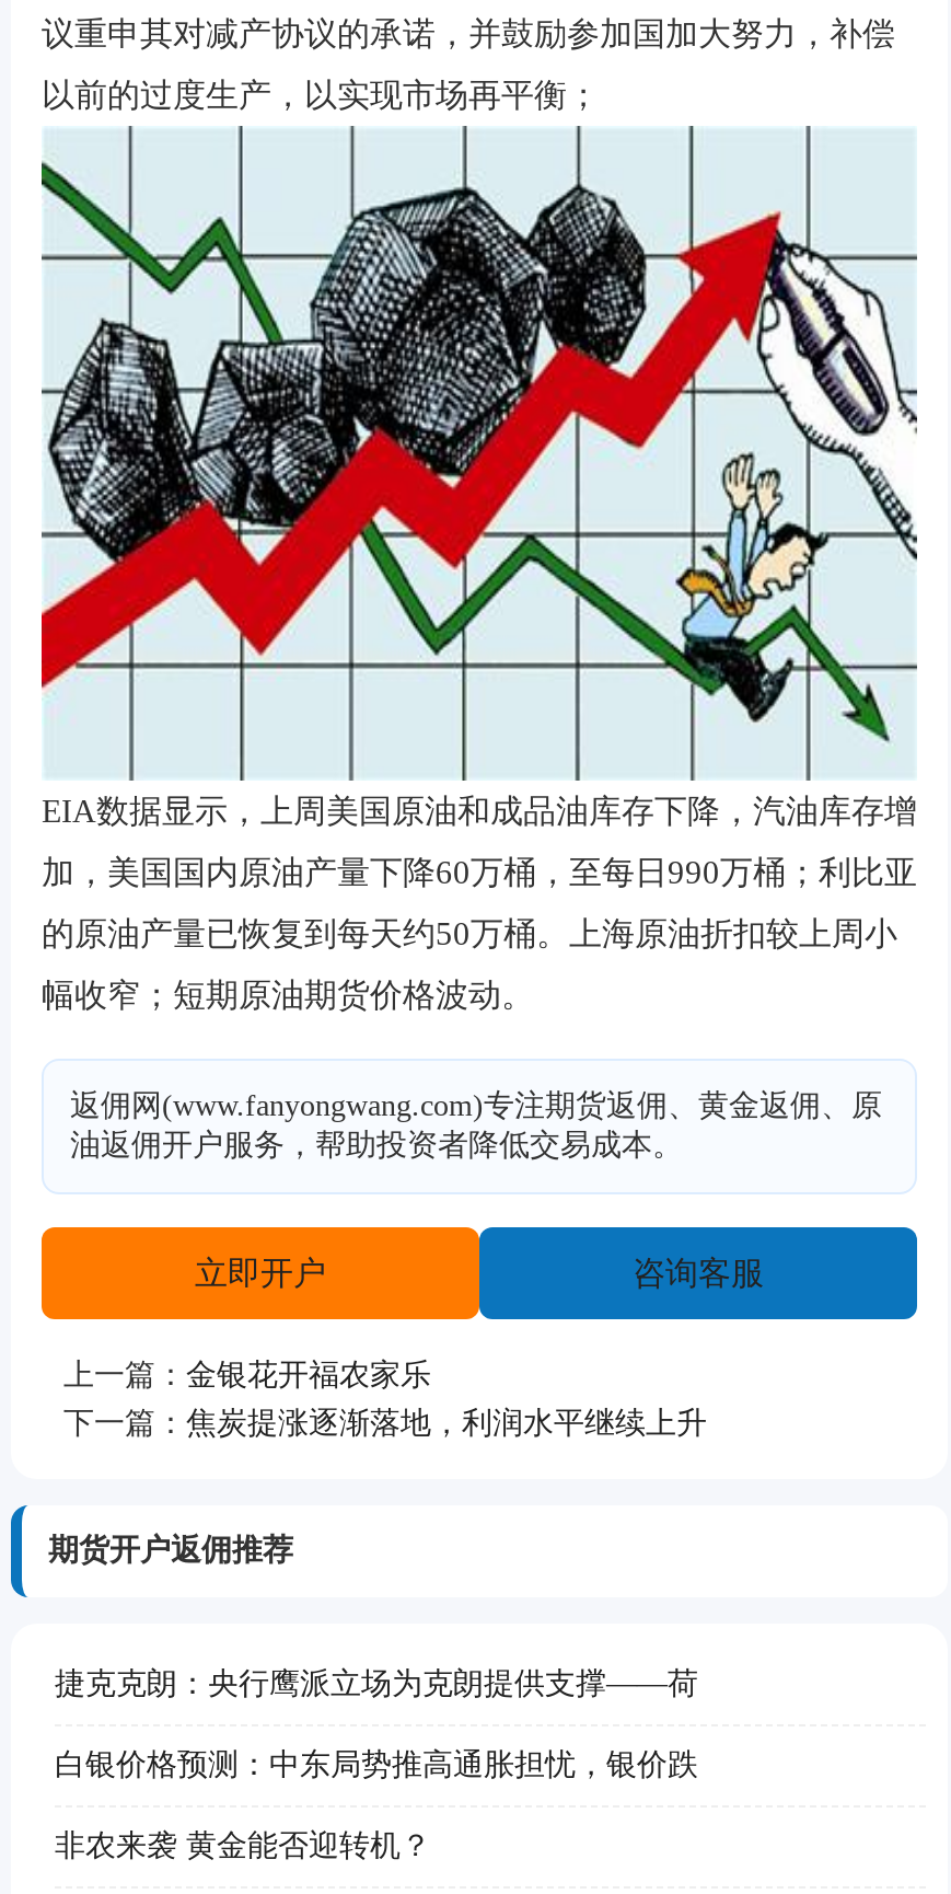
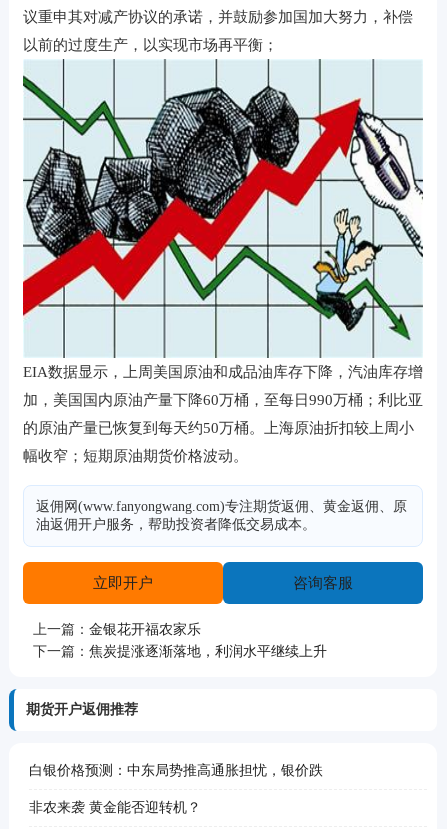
[55,1667,698,1700] 捷克克朗：央行鹰派立场为克朗提供支撑——荷 -> none

